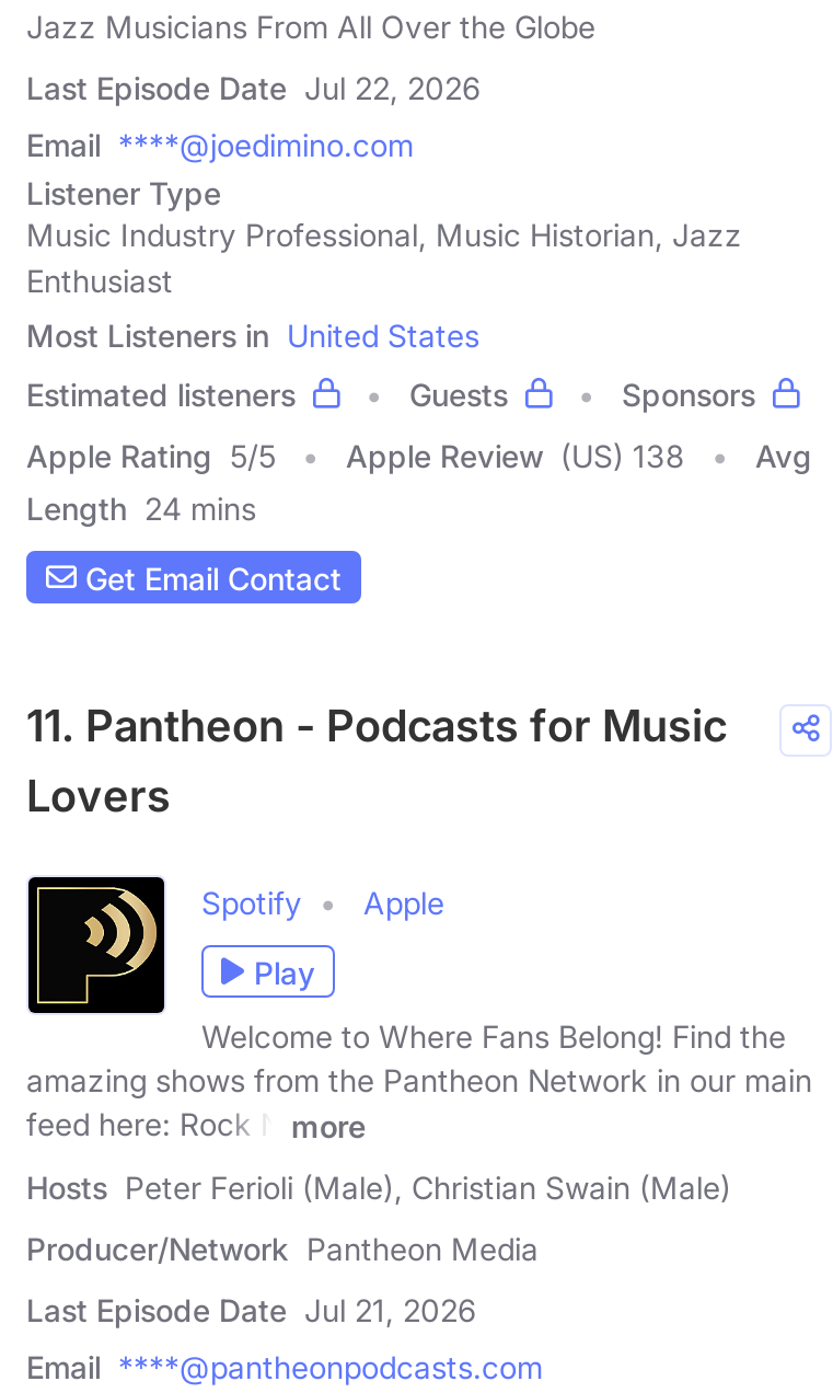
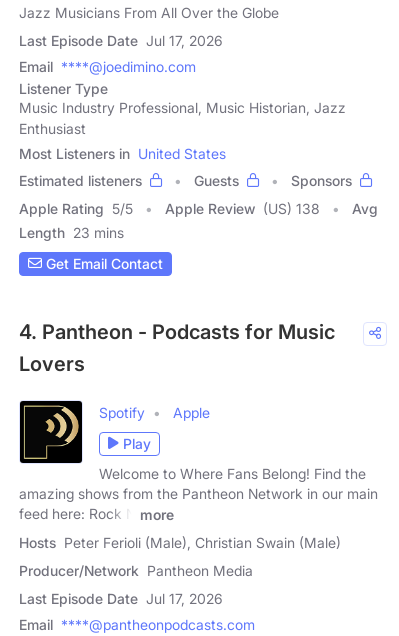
[26,70,482,107] Last Episode Date Jul 22, 2026 -> [19,32,223,49] Last Episode Date Jul 17, 2026
[26,490,256,527] Length 24 mins -> [19,224,124,241] Length 23 mins
[26,700,727,753] 11. Pantheon - Podcasts for Music -> [19,320,335,344] 4. Pantheon - Podcasts for Music
[26,1291,477,1329] Last Episode Date Jul 21, 2026 -> [19,590,223,607] Last Episode Date Jul 17, 2026

